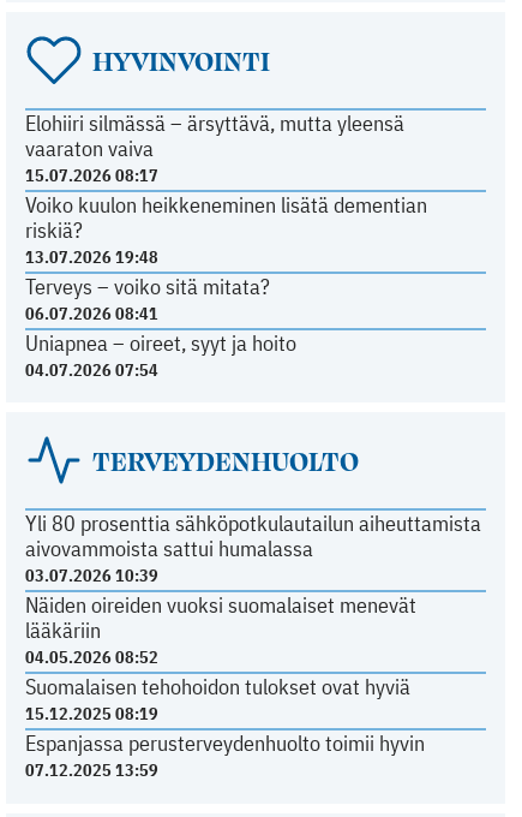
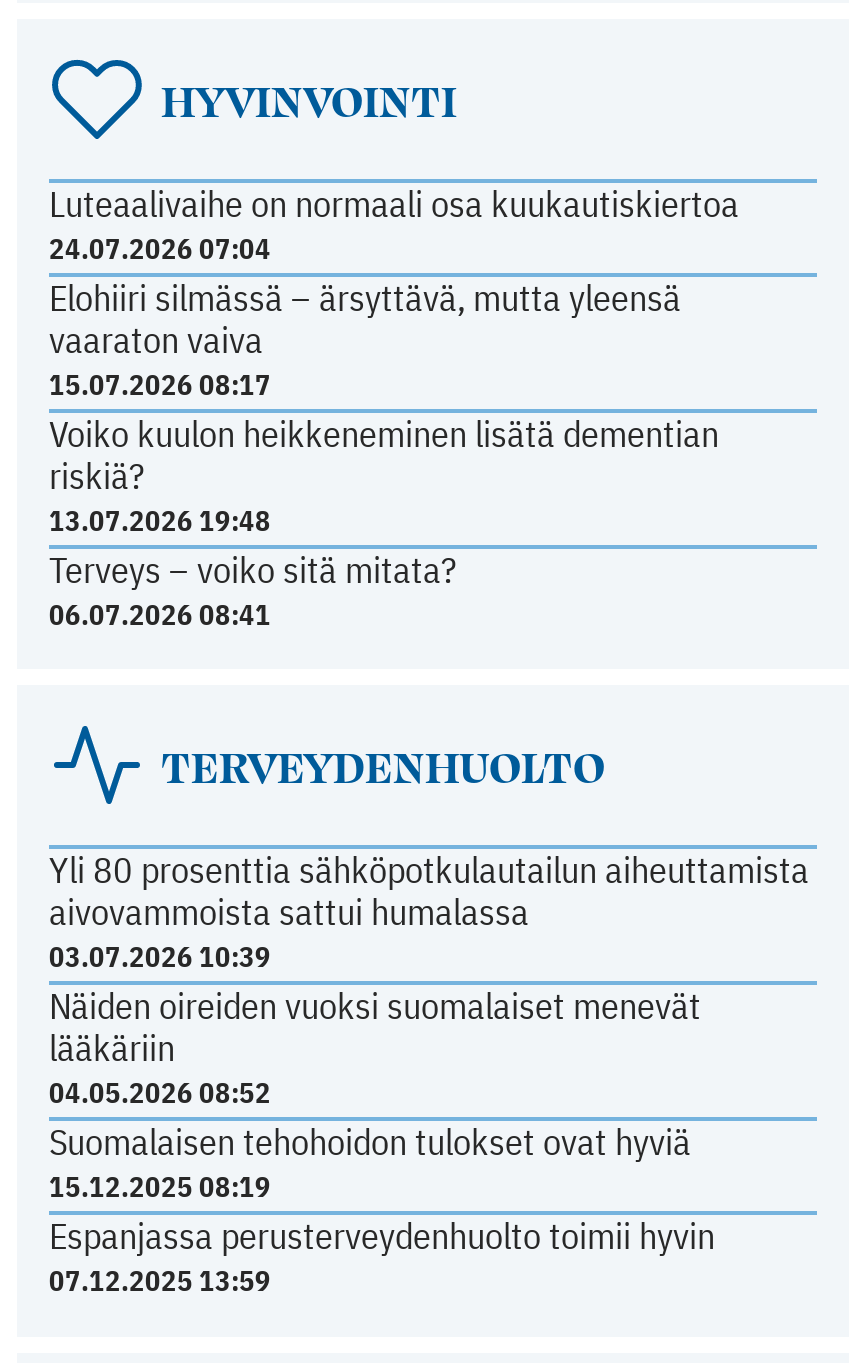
none -> [49,180,739,266] Luteaalivaihe on normaali osa kuukautiskiertoa | 24.07.2026 07:04
moved [25,109,427,324] -> [49,274,719,632]: Elohiiri silmässä – ärsyttävä, mutta yleensä | vaaraton vaiva | 15.07.2026 08:17 | Voiko kuulon heikkeneminen lisätä dementian | riskiä? | 13.07.2026 19:48 | Terveys – voiko sitä mitata? | 06.07.2026 08:41
[25,329,296,380] Uniapnea – oireet, syyt ja hoito | 04.07.2026 07:54 -> none

